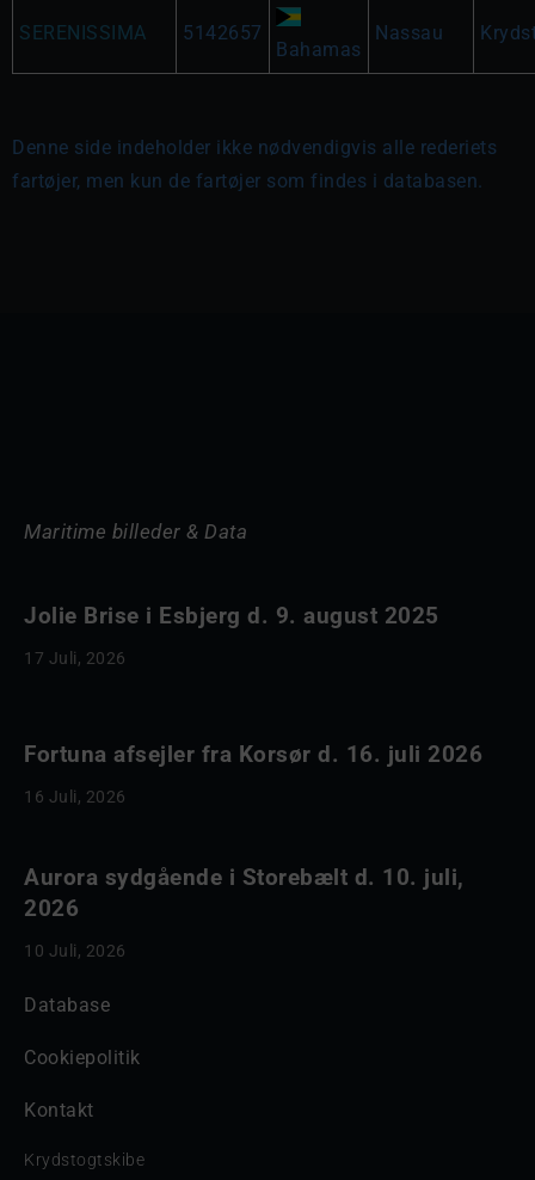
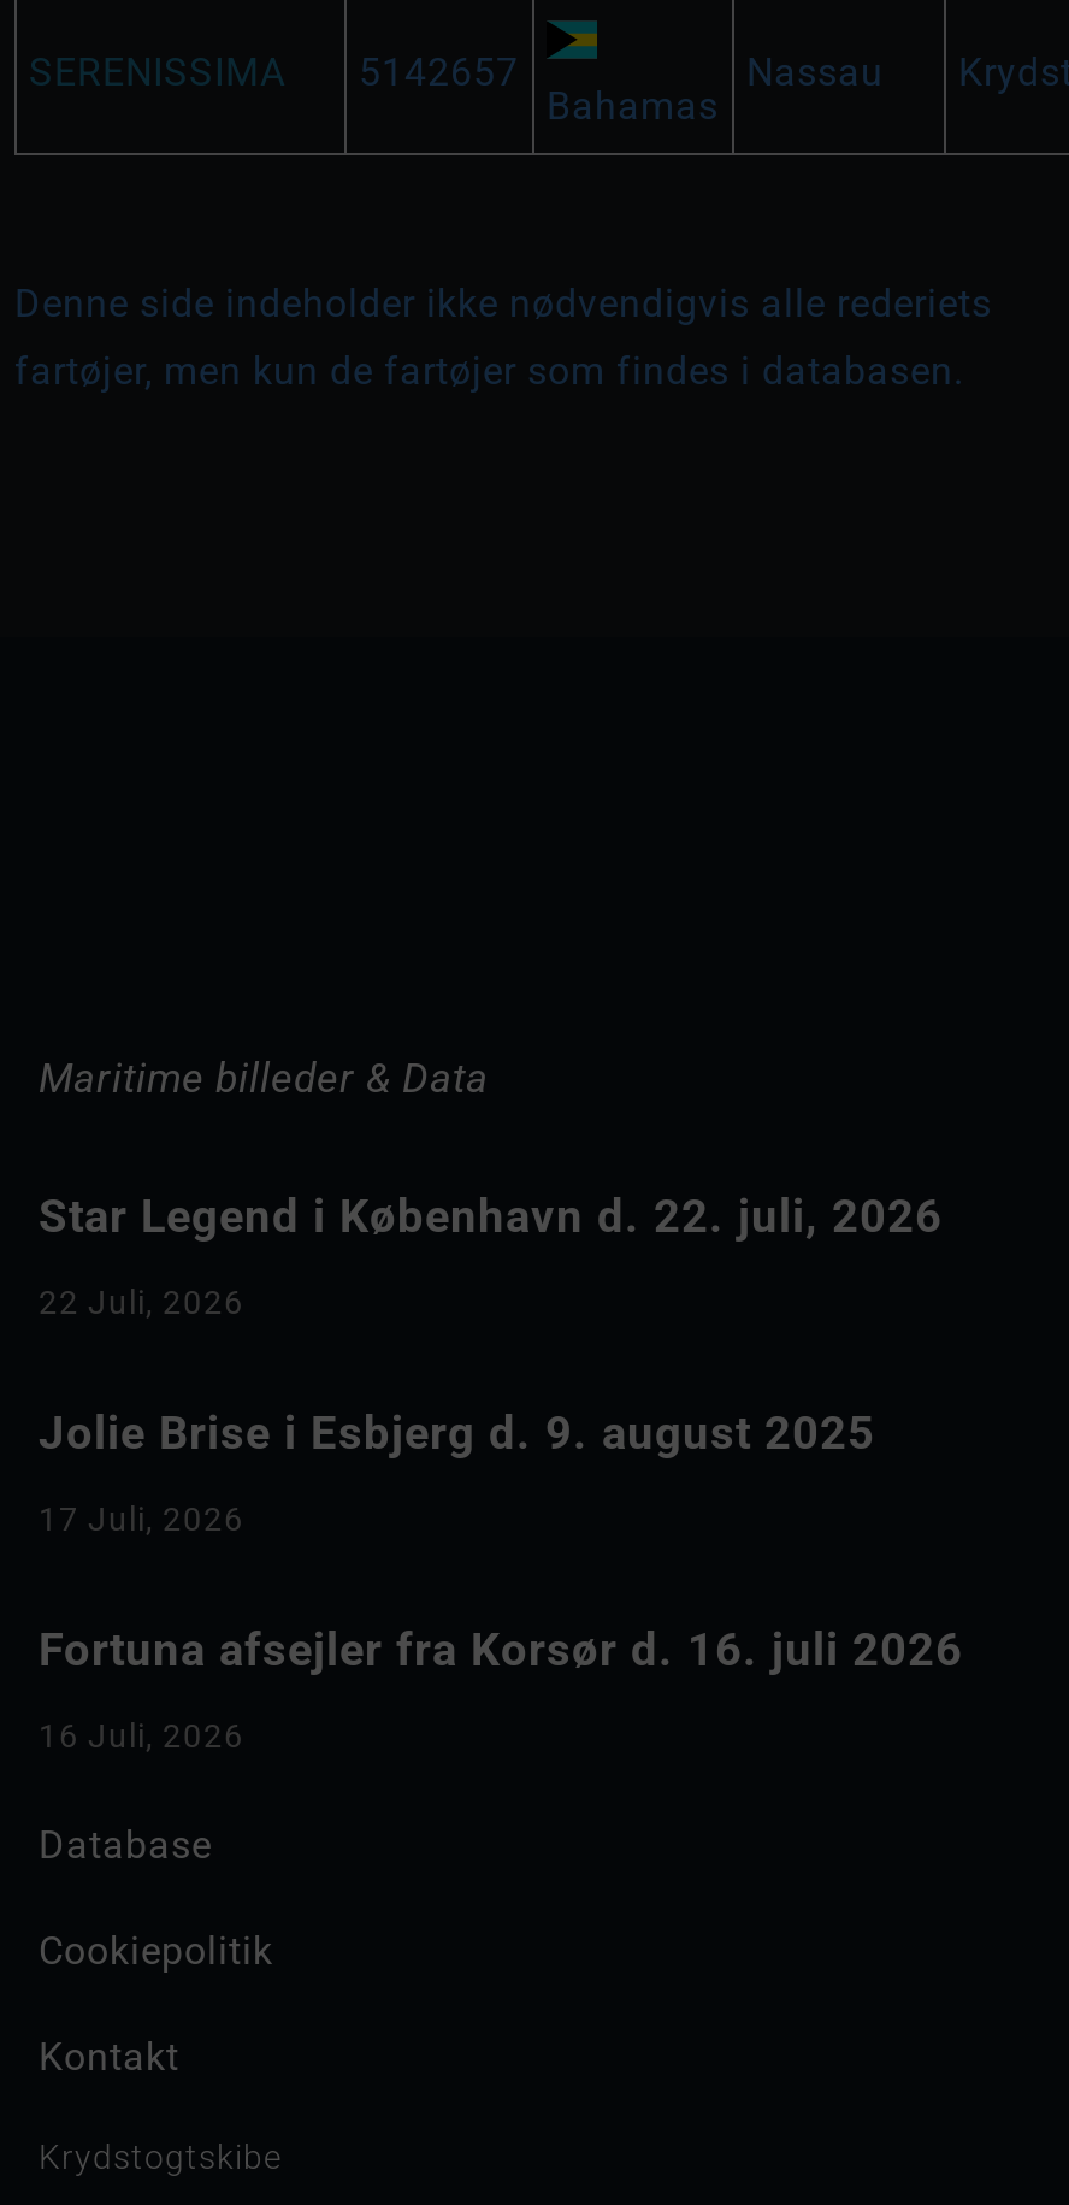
none -> [39,1189,943,1321] Star Legend i København d. 22. juli, 2026 | 22 Juli, 2026
moved [24,602,439,668] -> [39,1405,875,1538]: Jolie Brise i Esbjerg d. 9. august 2025 | 17 Juli, 2026
moved [24,740,482,806] -> [39,1622,963,1755]: Fortuna afsejler fra Korsør d. 16. juli 2026 | 16 Juli, 2026
[24,864,464,960] Aurora sydgående i Storebælt d. 10. juli, | 2026 | 10 Juli, 2026 -> none

